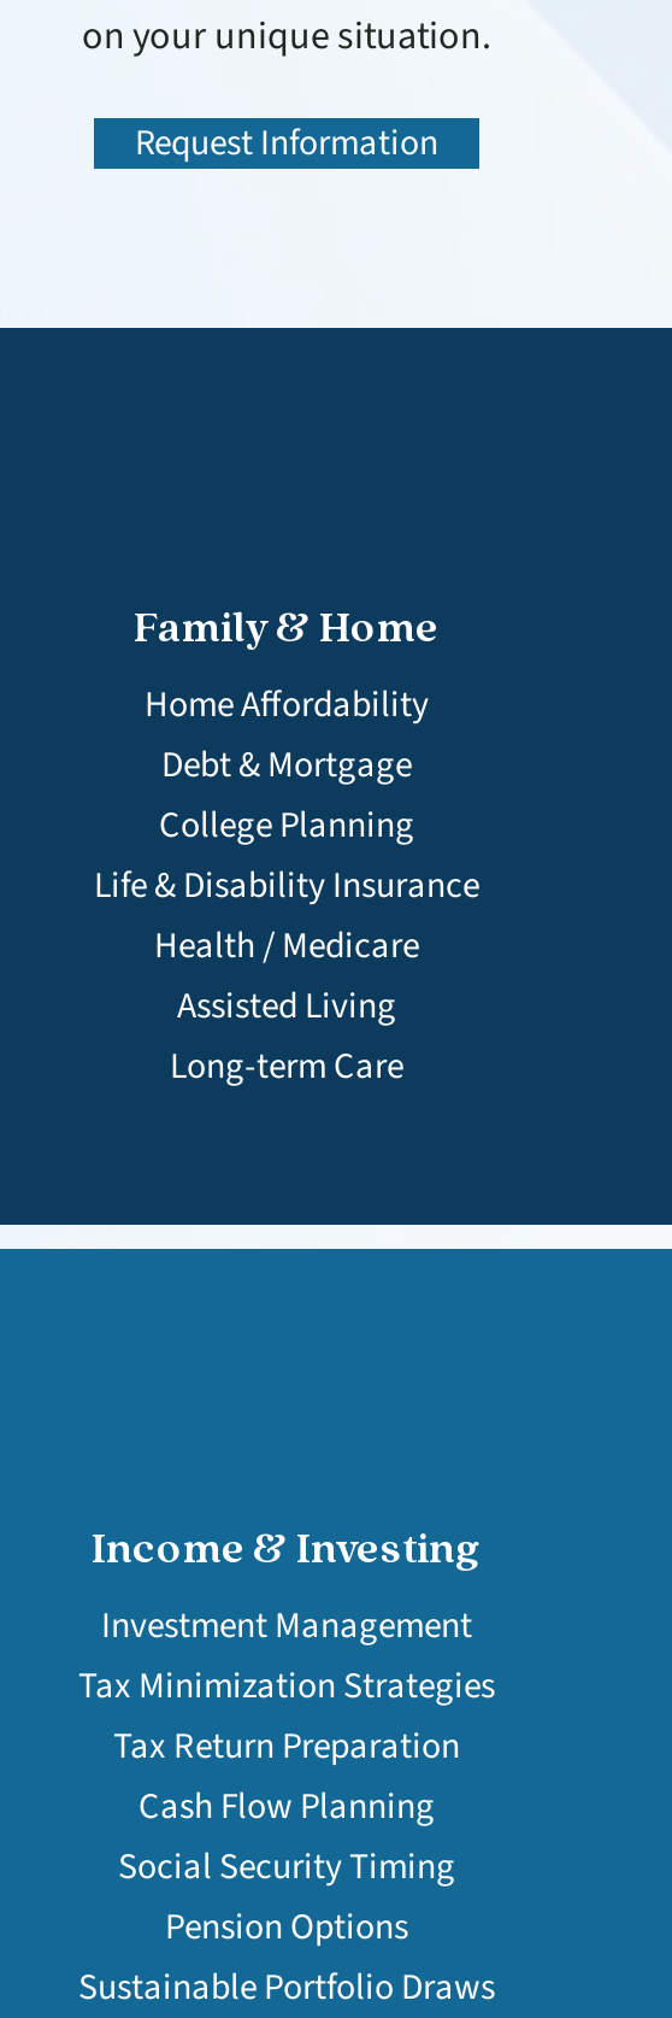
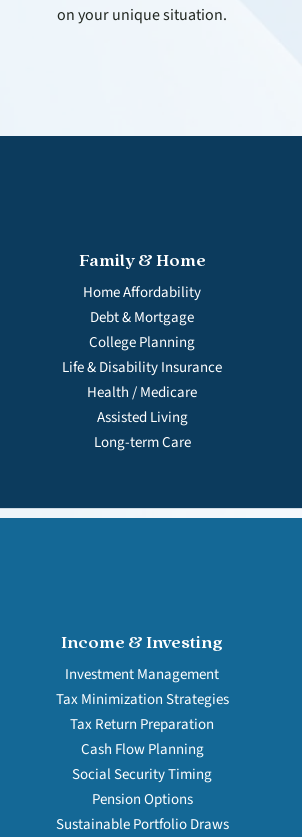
[135,118,438,169] Request Information -> none

